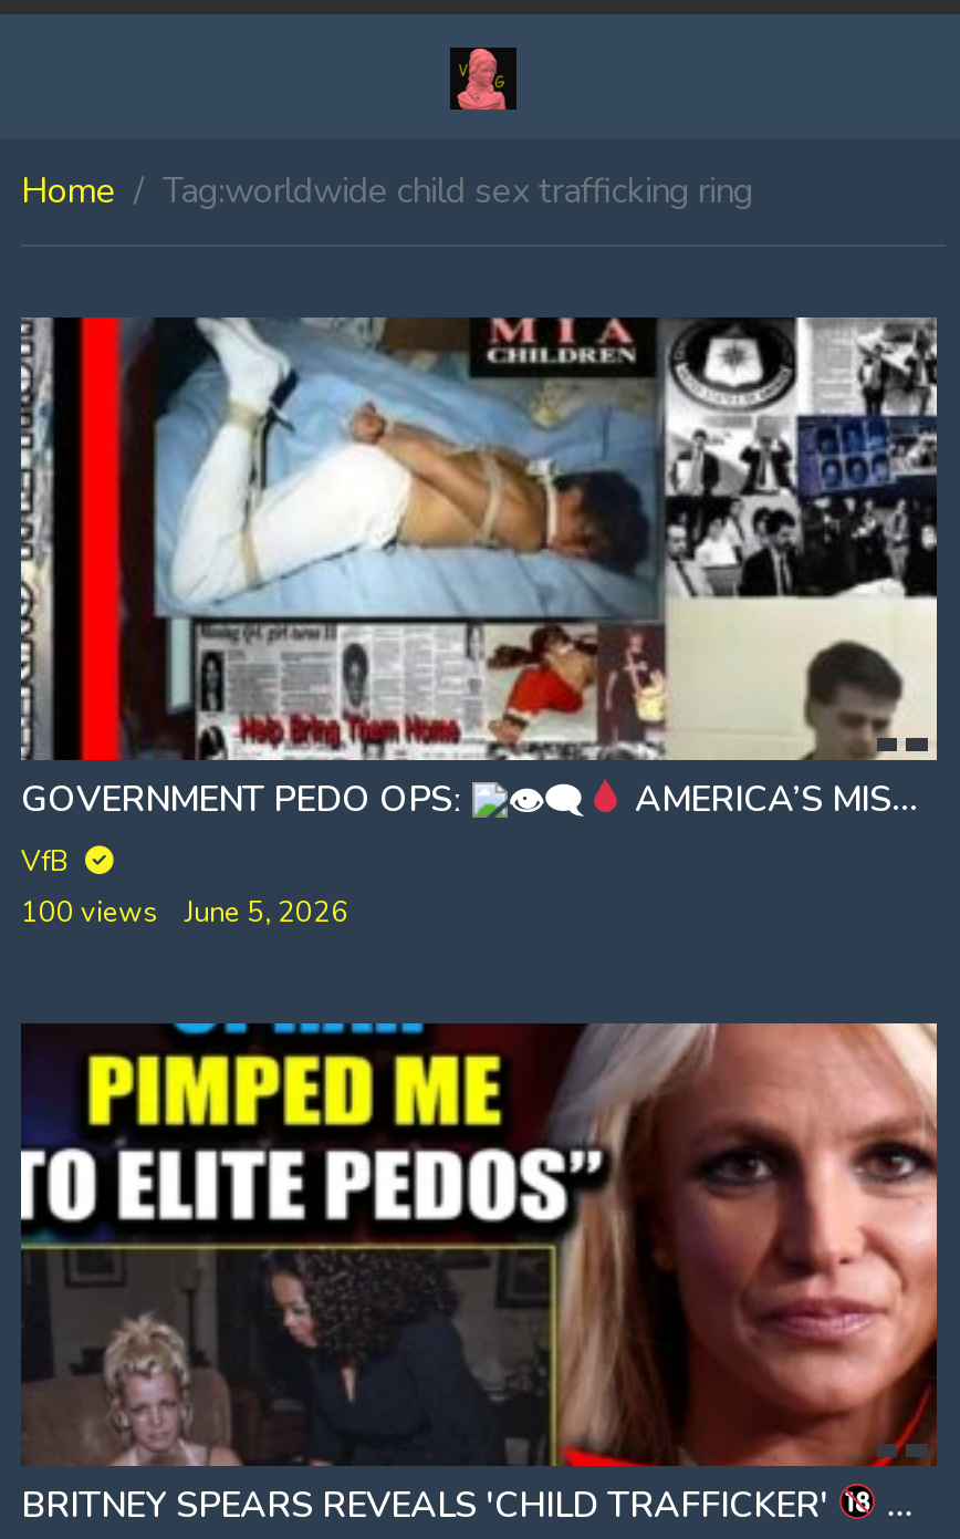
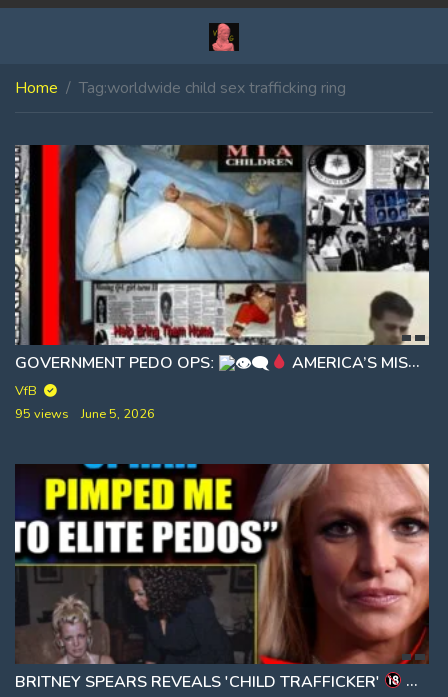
[21,893,348,933] 100 views June 5, 2026 -> [15,405,155,423] 95 views June 5, 2026

